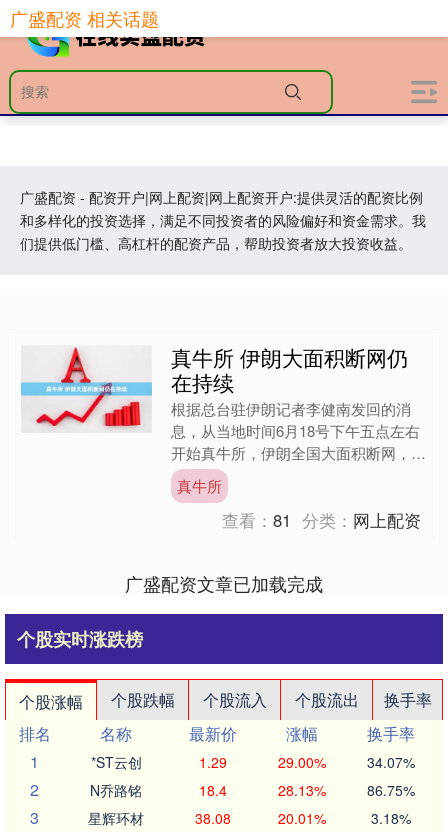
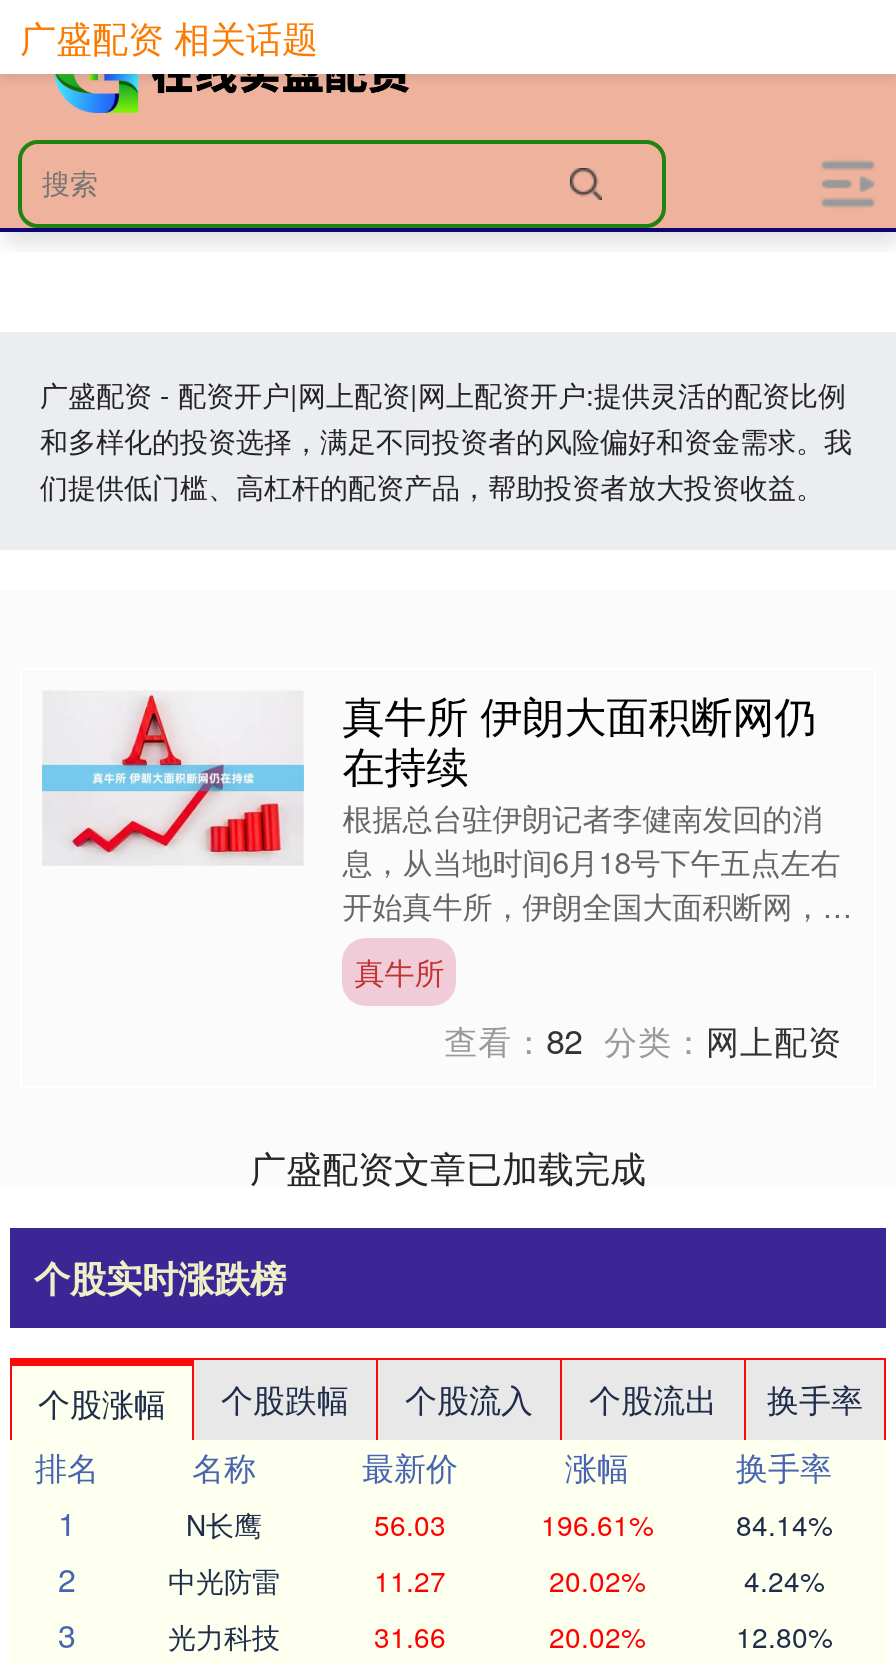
[222,508,421,532] 查看：81 分类：网上配资 -> [444,1016,842,1064] 查看：82 分类：网上配资
[90,752,414,772] *ST云创 | 1.29 | 29.00% | 34.07% -> [186,1504,832,1544] N长鹰 | 56.03 | 196.61% | 84.14%
[90,780,414,800] N乔路铭 | 18.4 | 28.13% | 86.75% -> [168,1560,824,1600] 中光防雷 | 11.27 | 20.02% | 4.24%
[88,808,410,828] 星辉环材 | 38.08 | 20.01% | 3.18% -> [168,1616,832,1656] 光力科技 | 31.66 | 20.02% | 12.80%

